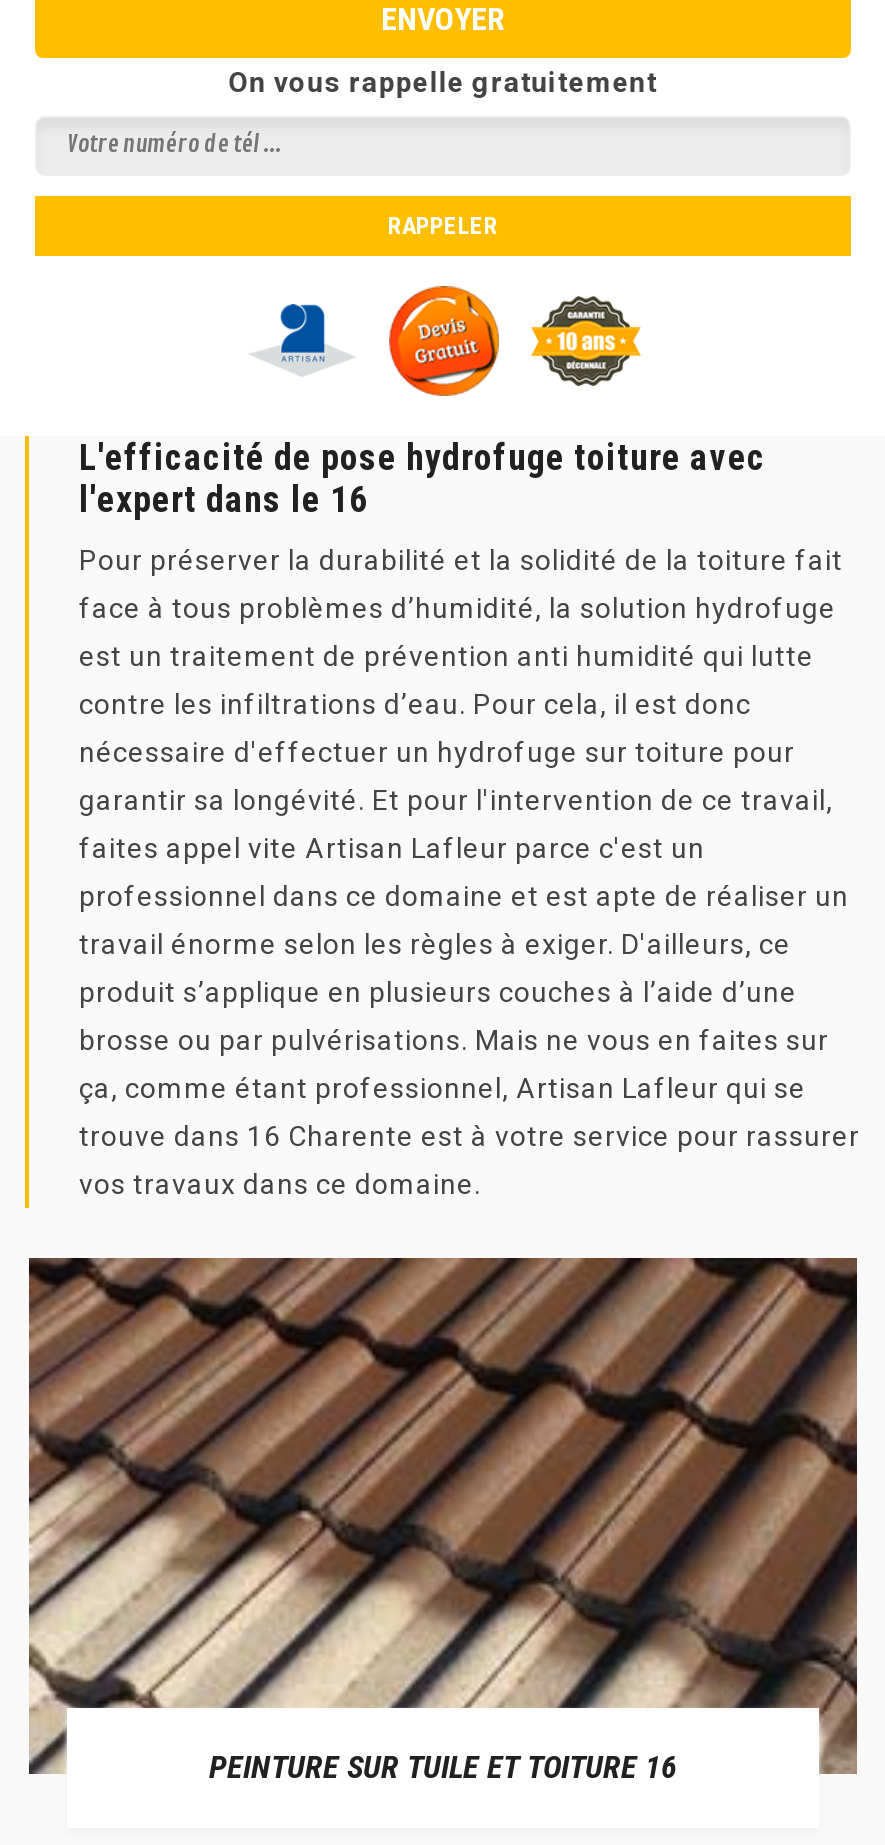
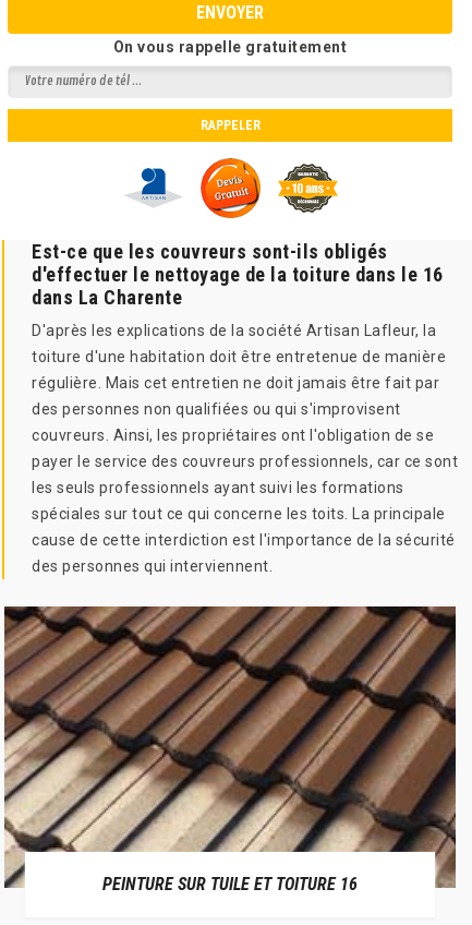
[79,436,860,1200] L'efficacité de pose hydrofuge toiture avec | l'expert dans le 16 | Pour préserver la durabilité et la solidité de la toiture fait | face à tous problèmes d’humidité, la solution hydrofuge | est un traitement de prévention anti humidité qui lutte | contre les infiltrations d’eau. Pour cela, il est donc | nécessaire d'effectuer un hydrofuge sur toiture pour | garantir sa longévité. Et pour l'intervention de ce travail, | faites appel vite Artisan Lafleur parce c'est un | professionnel dans ce domaine et est apte de réaliser un | travail énorme selon les règles à exiger. D'ailleurs, ce | produit s’applique en plusieurs couches à l’aide d’une | brosse ou par pulvérisations. Mais ne vous en faites sur | ça, comme étant professionnel, Artisan Lafleur qui se | trouve dans 16 Charente est à votre service pour rassurer | vos travaux dans ce domaine. -> [32,240,458,575] Est-ce que les couvreurs sont-ils obligés | d'effectuer le nettoyage de la toiture dans le 16 | dans La Charente | D'après les explications de la société Artisan Lafleur, la | toiture d'une habitation doit être entretenue de manière | régulière. Mais cet entretien ne doit jamais être fait par | des personnes non qualifiées ou qui s'improvisent | couvreurs. Ainsi, les propriétaires ont l'obligation de se | payer le service des couvreurs professionnels, car ce sont | les seuls professionnels ayant suivi les formations | spéciales sur tout ce qui concerne les toits. La principale | cause de cette interdiction est l'importance de la sécurité | des personnes qui interviennent.

